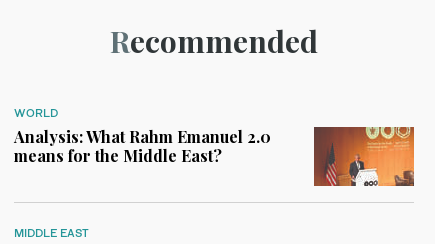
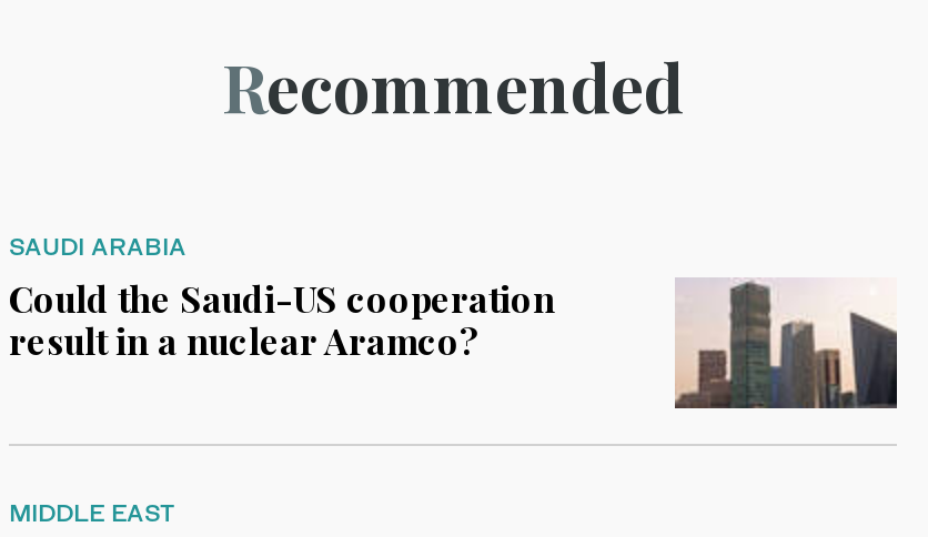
[14,106,271,166] WORLD | Analysis: What Rahm Emanuel 2.0 | means for the Middle East? -> [9,231,555,364] SAUDI ARABIA | Could the Saudi-US cooperation | result in a nuclear Aramco?
[313,126,415,187] [image] -> [675,277,899,411] [image]

